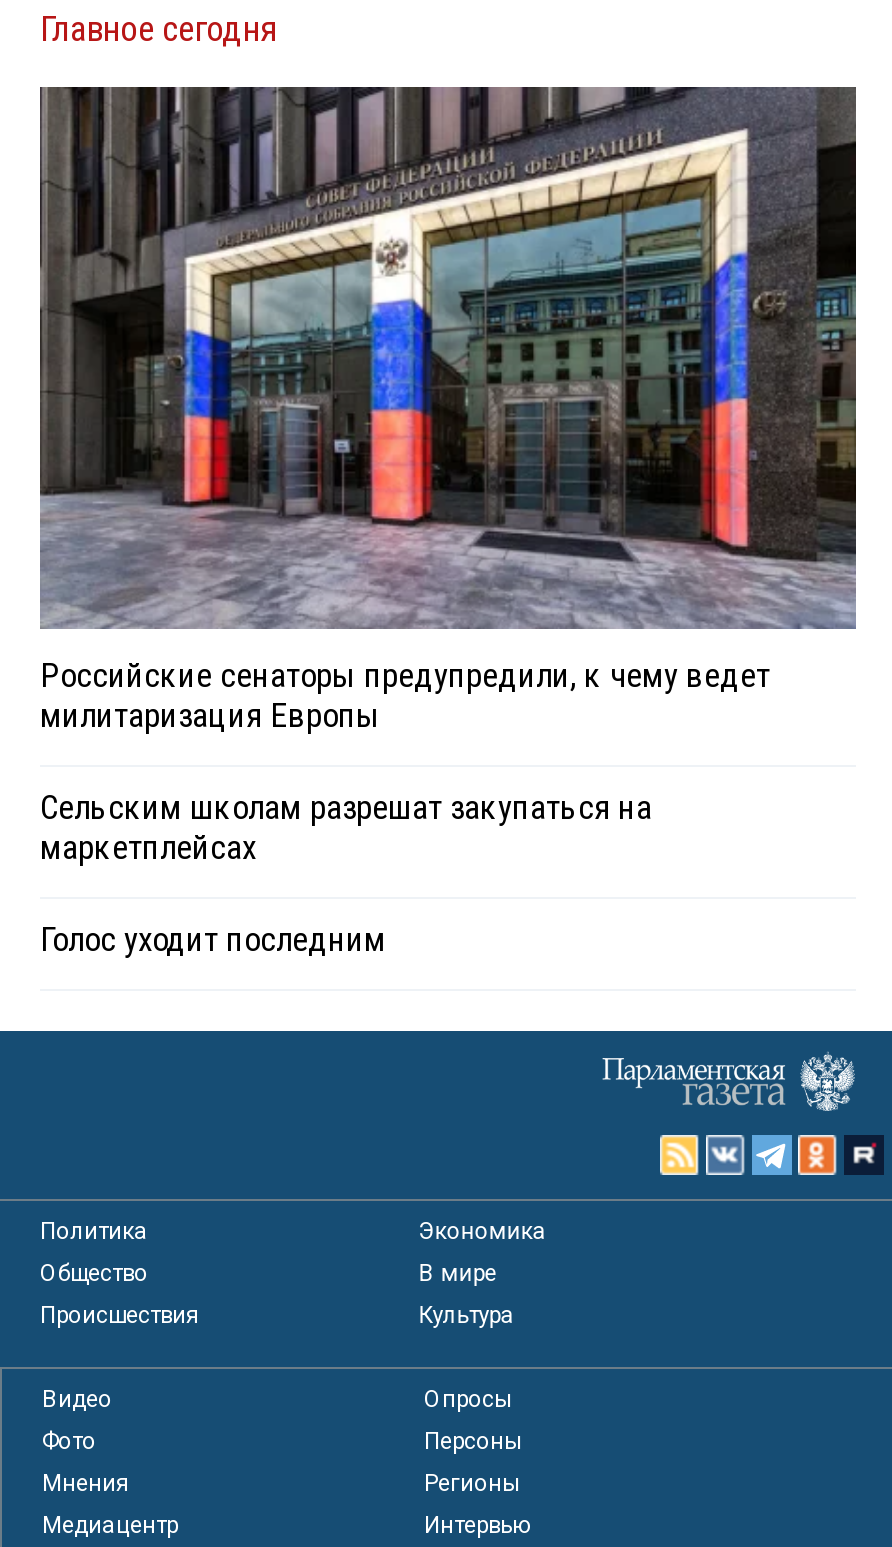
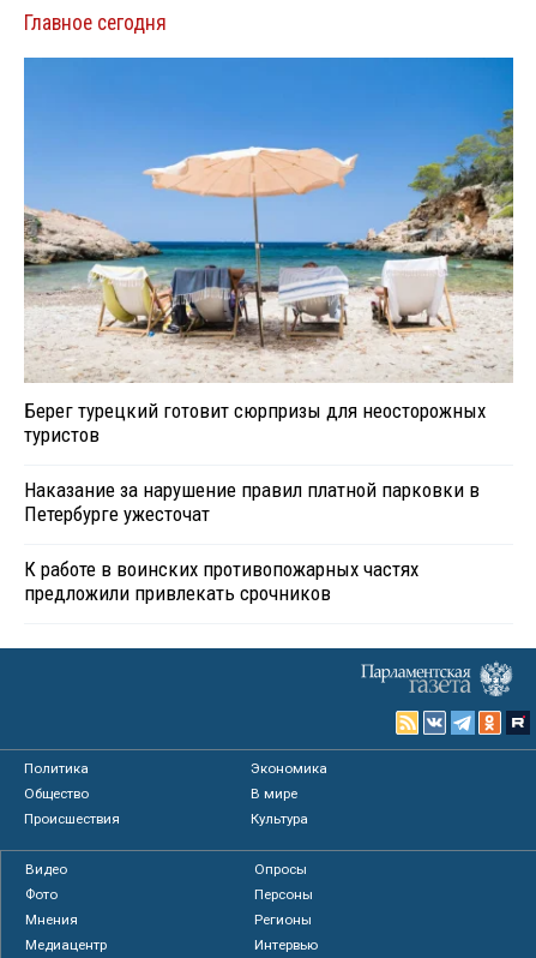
[38,85,858,735] [image] | Российские сенаторы предупредили, к чему ведет | милитаризация Европы -> [23,56,514,446] [image] | Берег турецкий готовит сюрпризы для неосторожных | туристов
[40,787,652,867] Сельским школам разрешат закупаться на | маркетплейсах -> [24,478,480,526] Наказание за нарушение правил платной парковки в | Петербурге ужесточат
[40,919,386,959] Голос уходит последним -> [24,557,418,605] К работе в воинских противопожарных частях | предложили привлекать срочников

